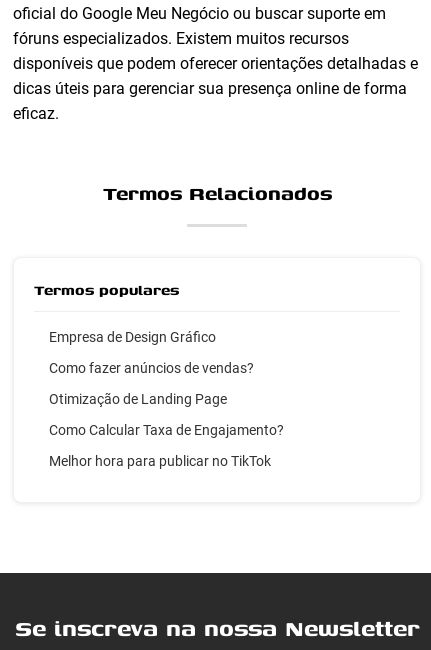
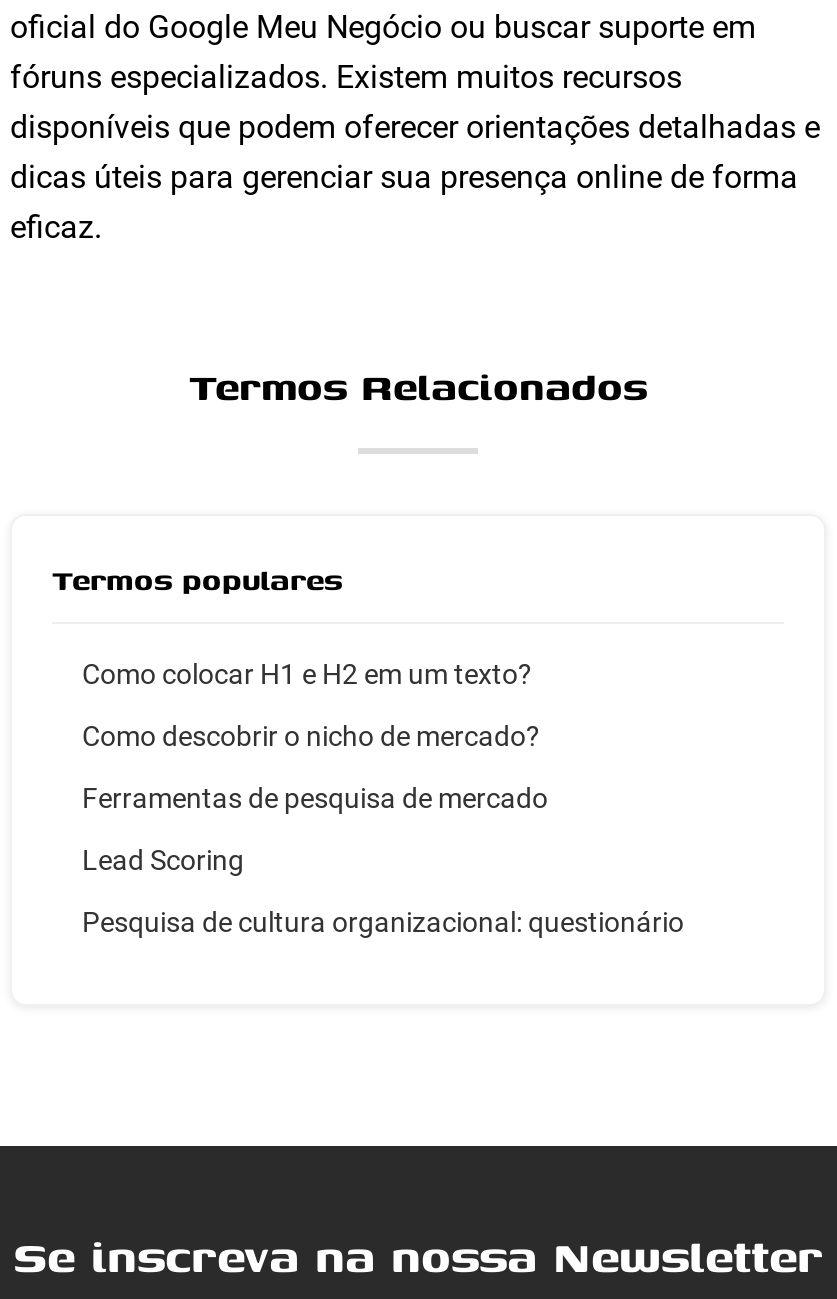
[49,329,216,345] Empresa de Design Gráfico -> [82,658,532,690] Como colocar H1 e H2 em um texto?
[49,360,254,376] Como fazer anúncios de vendas? -> [82,720,540,752] Como descobrir o nicho de mercado?
[49,391,227,407] Otimização de Landing Page -> [82,782,548,814] Ferramentas de pesquisa de mercado
[49,422,284,438] Como Calcular Taxa de Engajamento? -> [82,844,244,876] Lead Scoring
[49,453,271,469] Melhor hora para publicar no TikTok -> [82,906,684,938] Pesquisa de cultura organizacional: questionário

